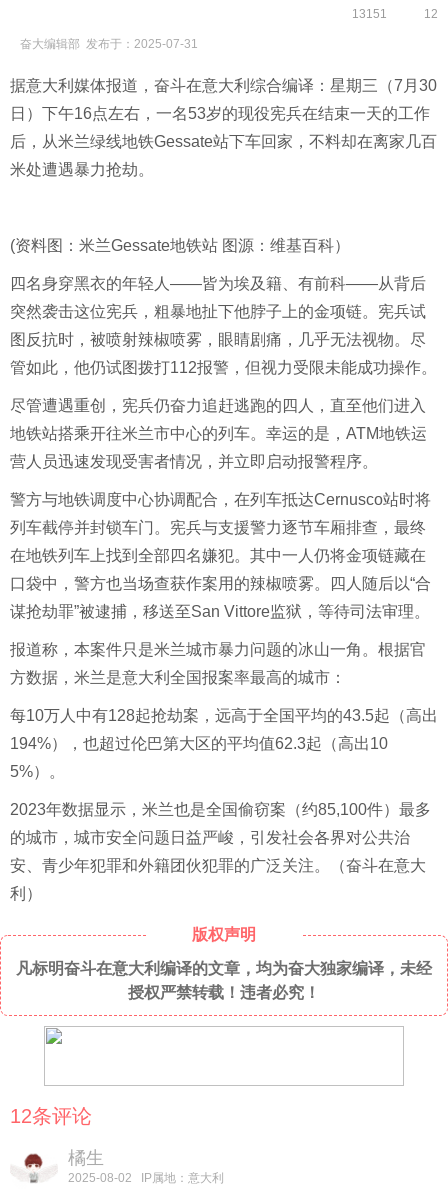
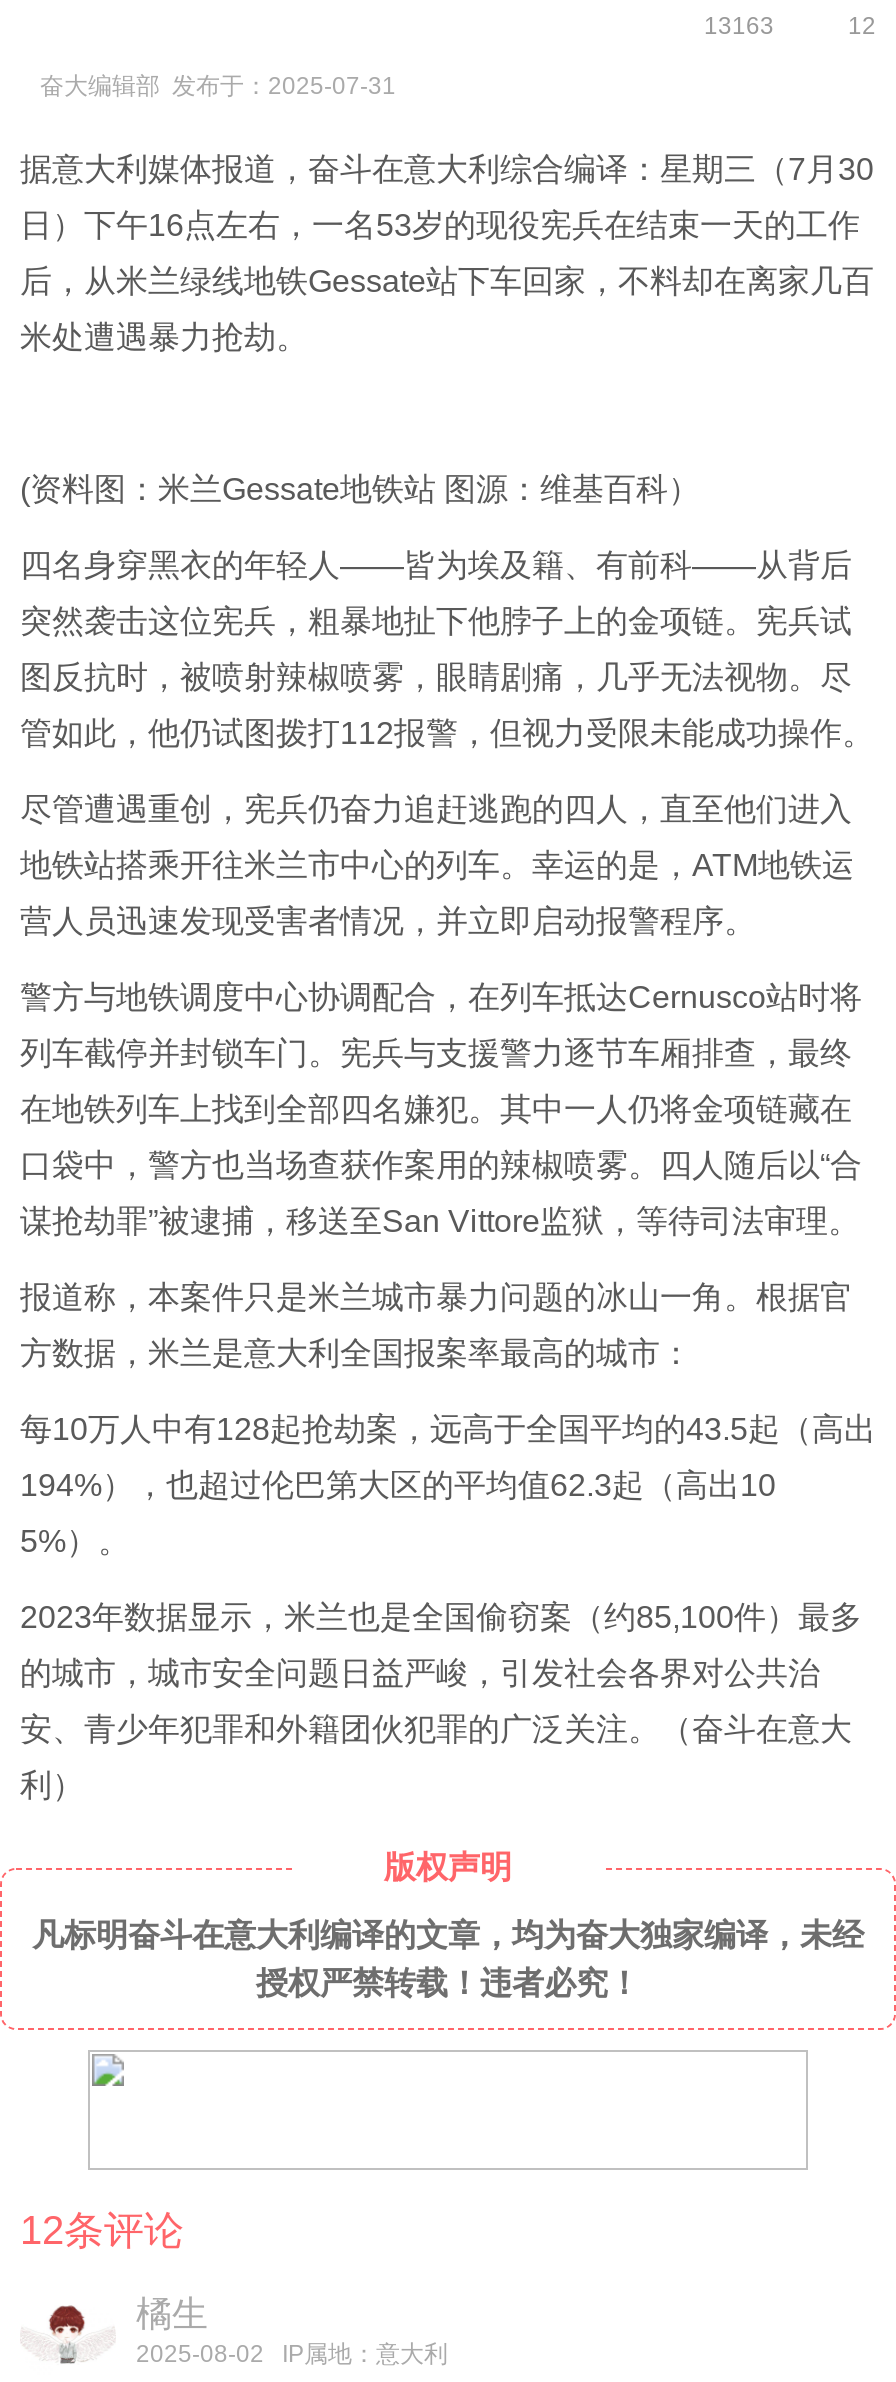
[352,7,387,21] 13151 -> [704,12,774,40] 13163

